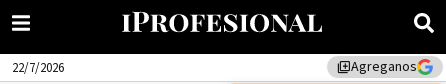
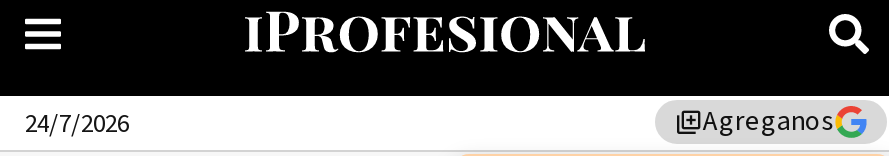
[12,60,64,77] 22/7/2026 -> [25,108,129,142] 24/7/2026

